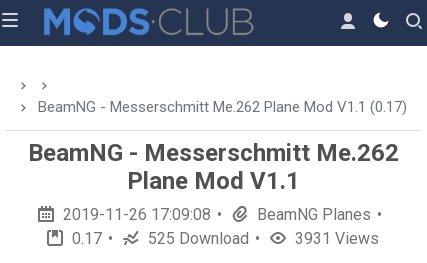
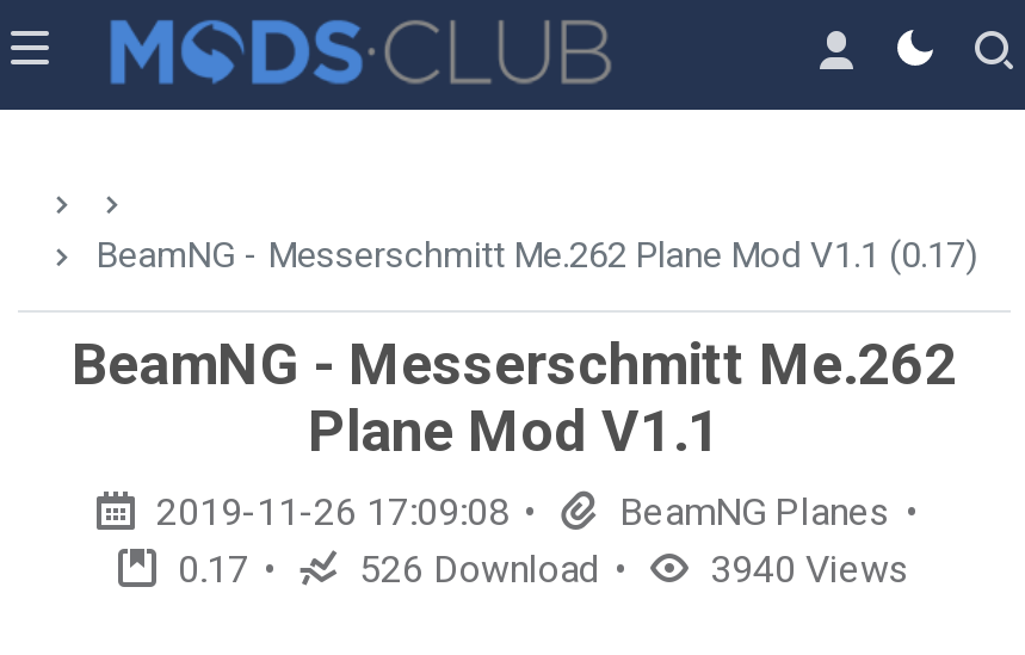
[144,229,249,248] 525 Download -> [350,546,600,592] 526 Download
[291,229,379,248] 3931 Views -> [700,546,910,592] 3940 Views

